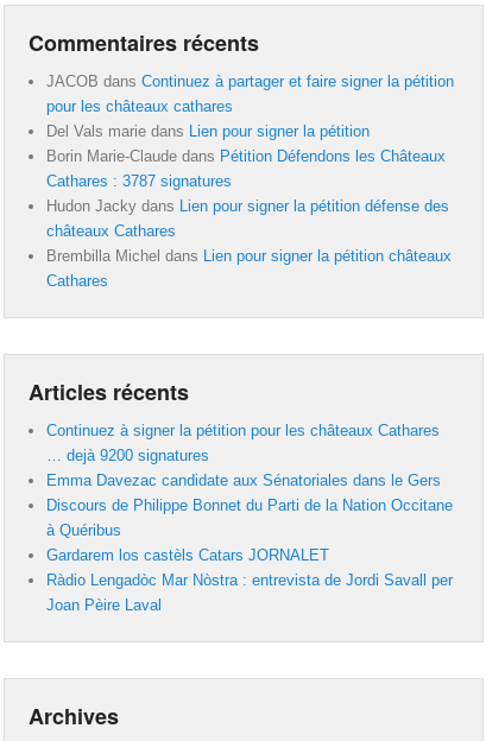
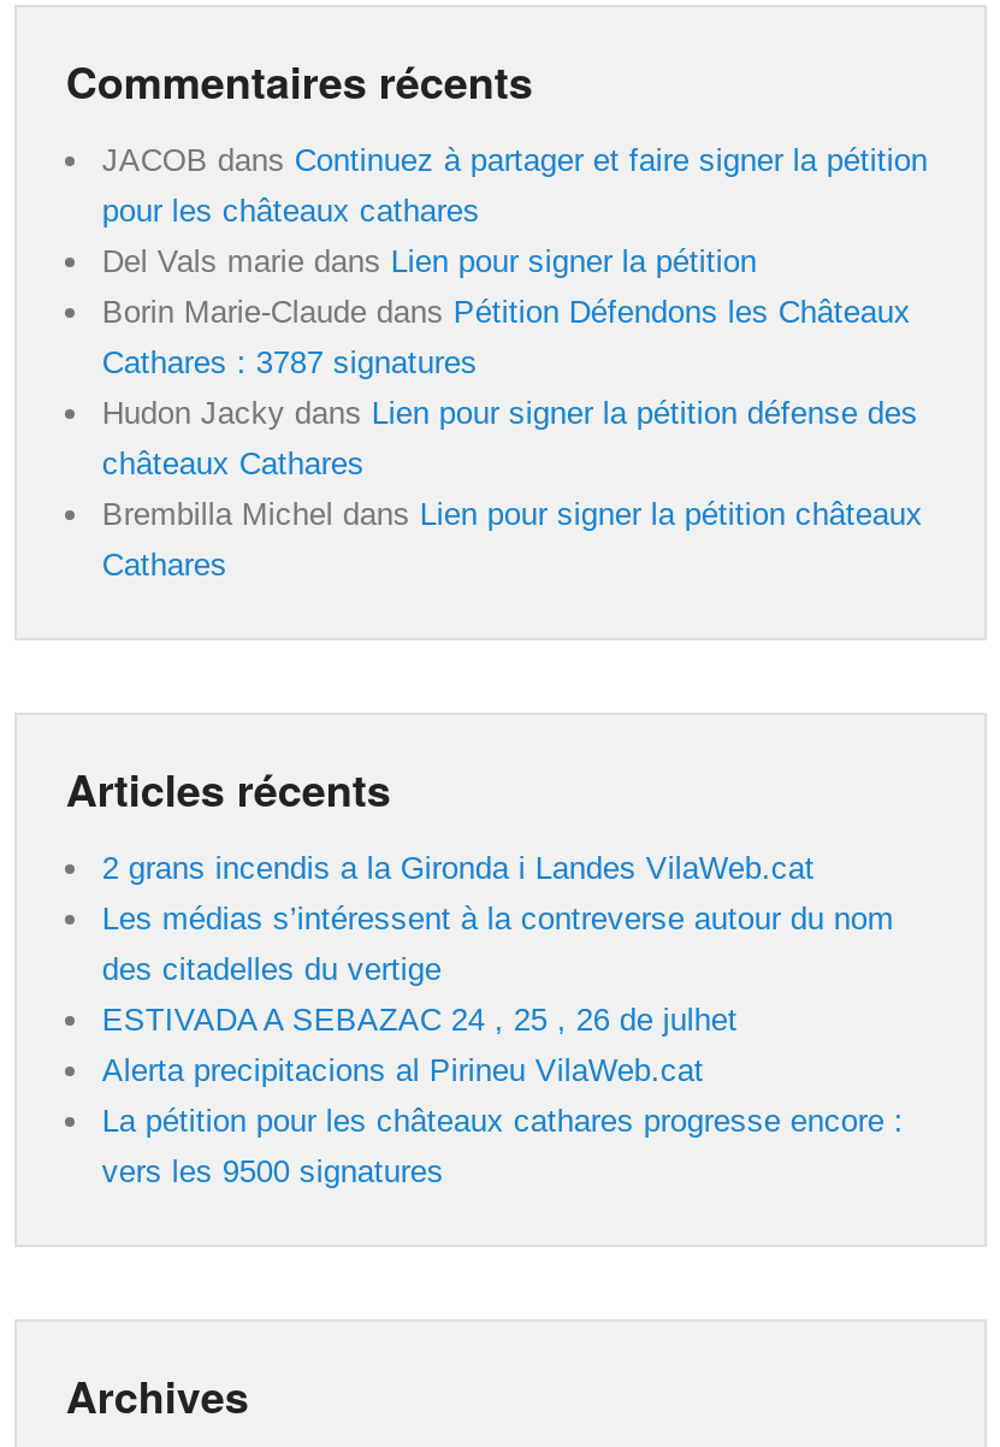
[47,422,453,614] Continuez à signer la pétition pour les châteaux Cathares | … dejà 9200 signatures | Emma Davezac candidate aux Sénatoriales dans le Gers | Discours de Philippe Bonnet du Parti de la Nation Occitane | à Quéribus | Gardarem los castèls Catars JORNALET | Ràdio Lengadòc Mar Nòstra : entrevista de Jordi Savall per | Joan Pèire Laval -> [102,850,903,1190] 2 grans incendis a la Gironda i Landes VilaWeb.cat | Les médias s’intéressent à la contreverse autour du nom | des citadelles du vertige | ESTIVADA A SEBAZAC 24 , 25 , 26 de julhet | Alerta precipitacions al Pirineu VilaWeb.cat | La pétition pour les châteaux cathares progresse encore : | vers les 9500 signatures

